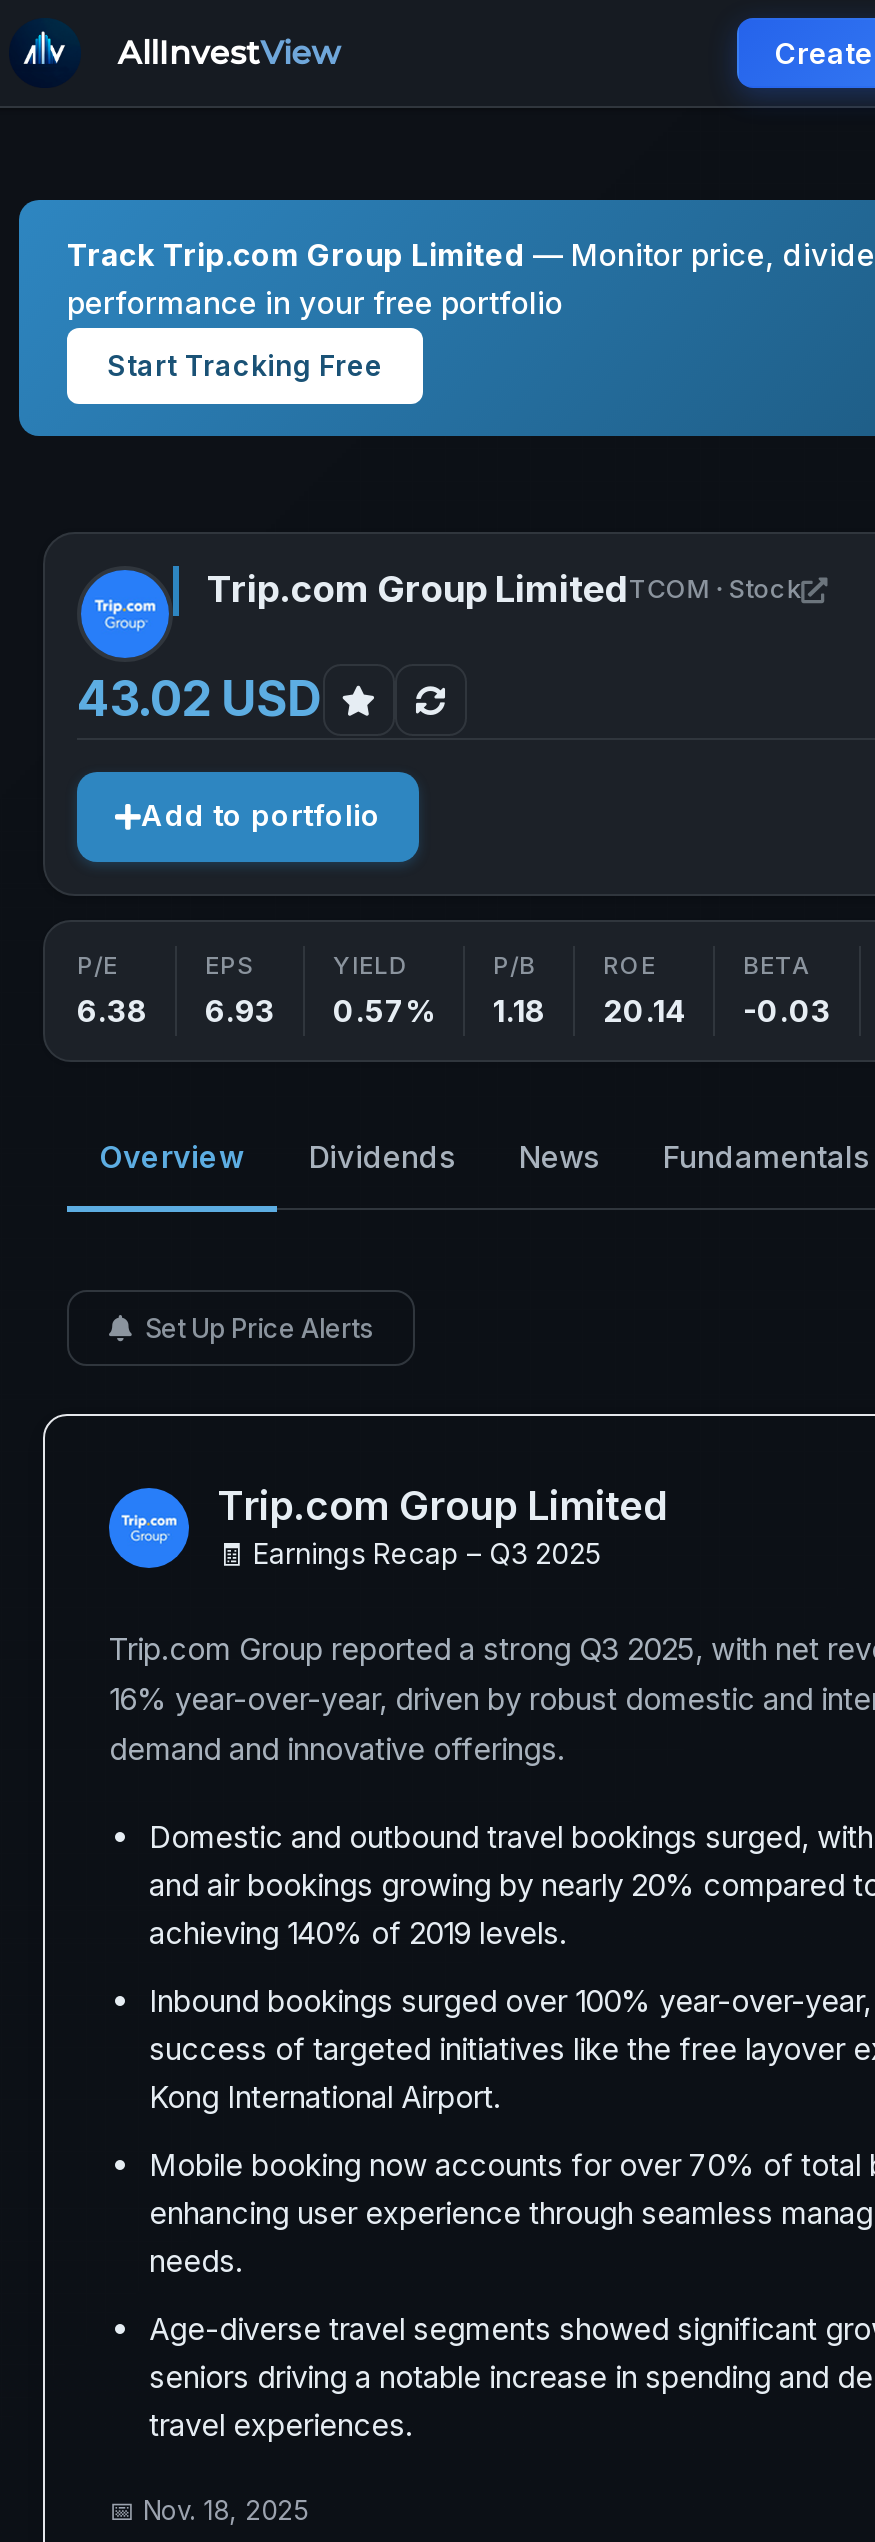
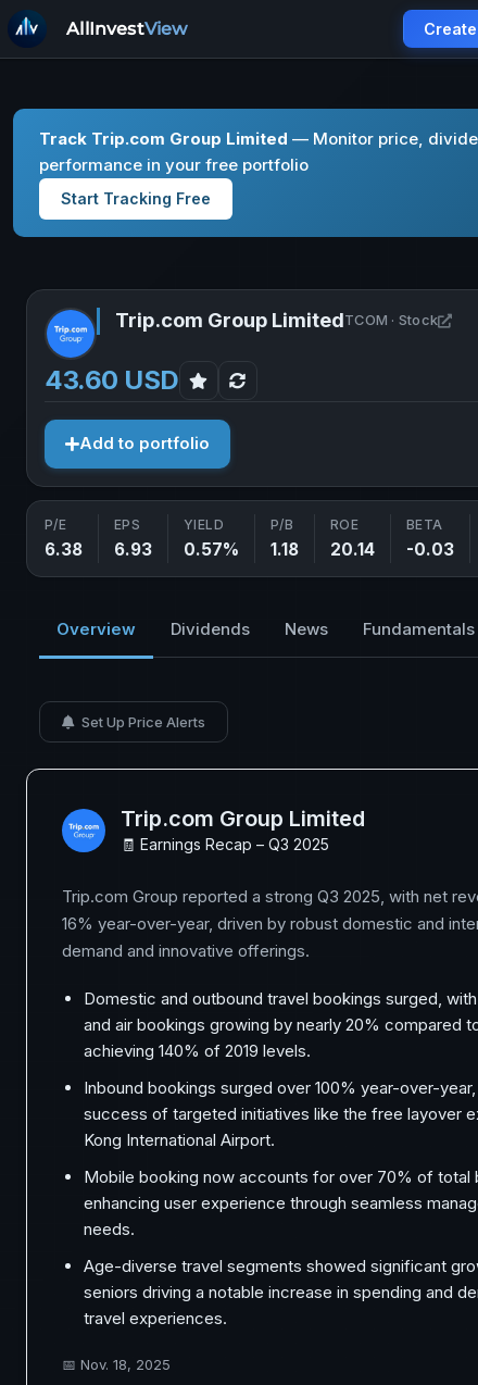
[77,670,322,728] 43.02 USD -> [45,364,179,396] 43.60 USD

